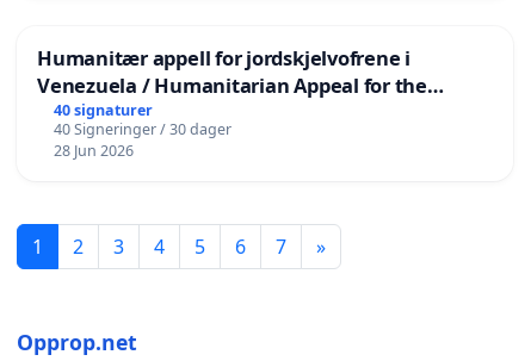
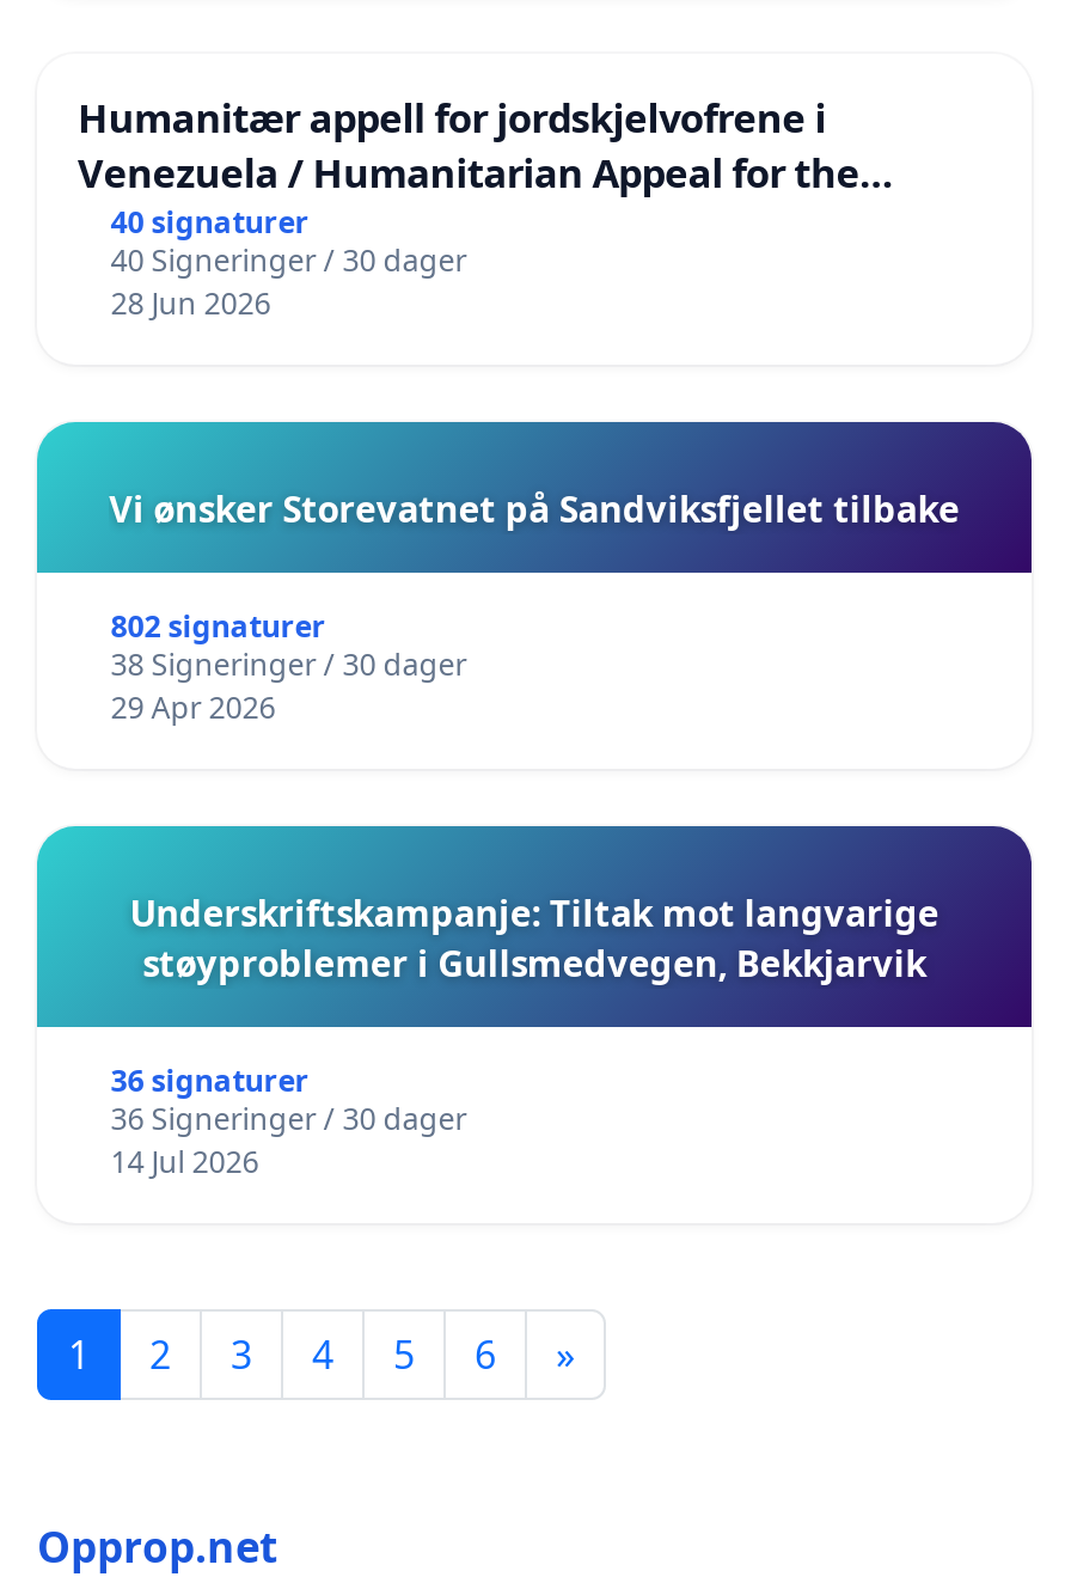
none -> [35,823,1034,1181] [image] | Underskriftskampanje: Tiltak mot langvarige | støyproblemer i Gullsmedvegen, Bekkjarvik | 36 signaturer | 36 Signeringer / 30 dager | 14 Jul 2026
none -> [109,483,960,727] Vi ønsker Storevatnet på Sandviksfjellet tilbake | 802 signaturer | 38 Signeringer / 30 dager | 29 Apr 2026
[276,233,286,260] 7 -> none

